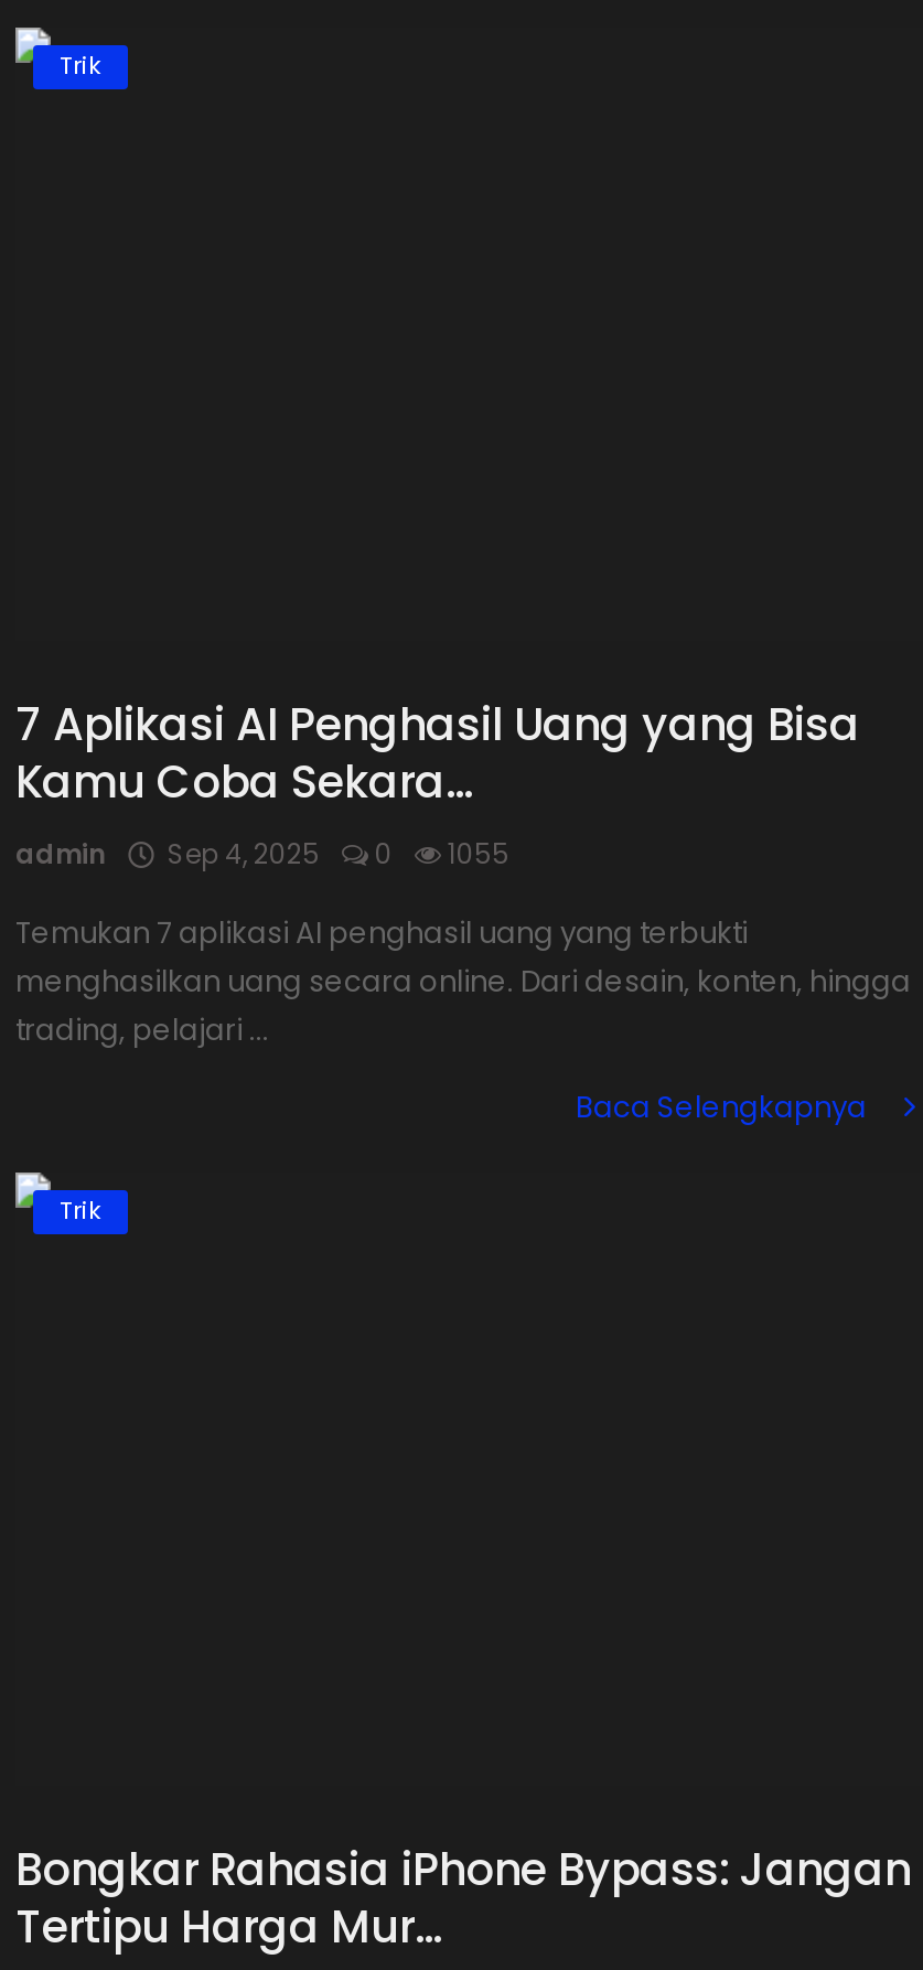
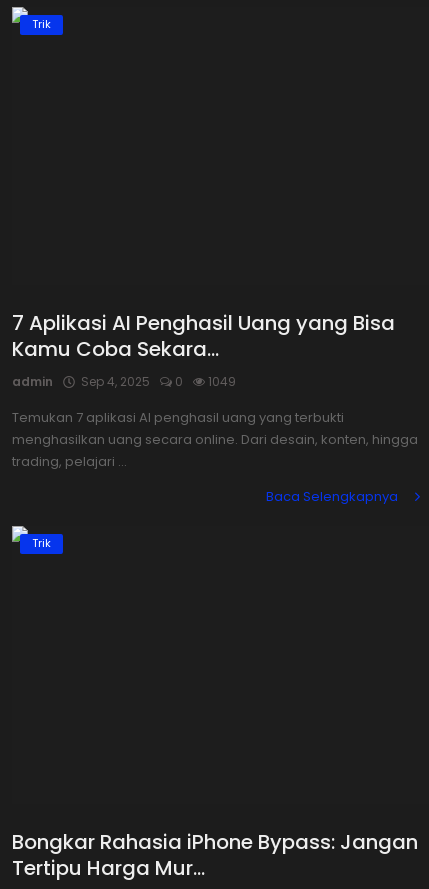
[15,836,509,873] admin Sep 4, 2025 0 1055 -> [12,373,236,390] admin Sep 4, 2025 0 1049

